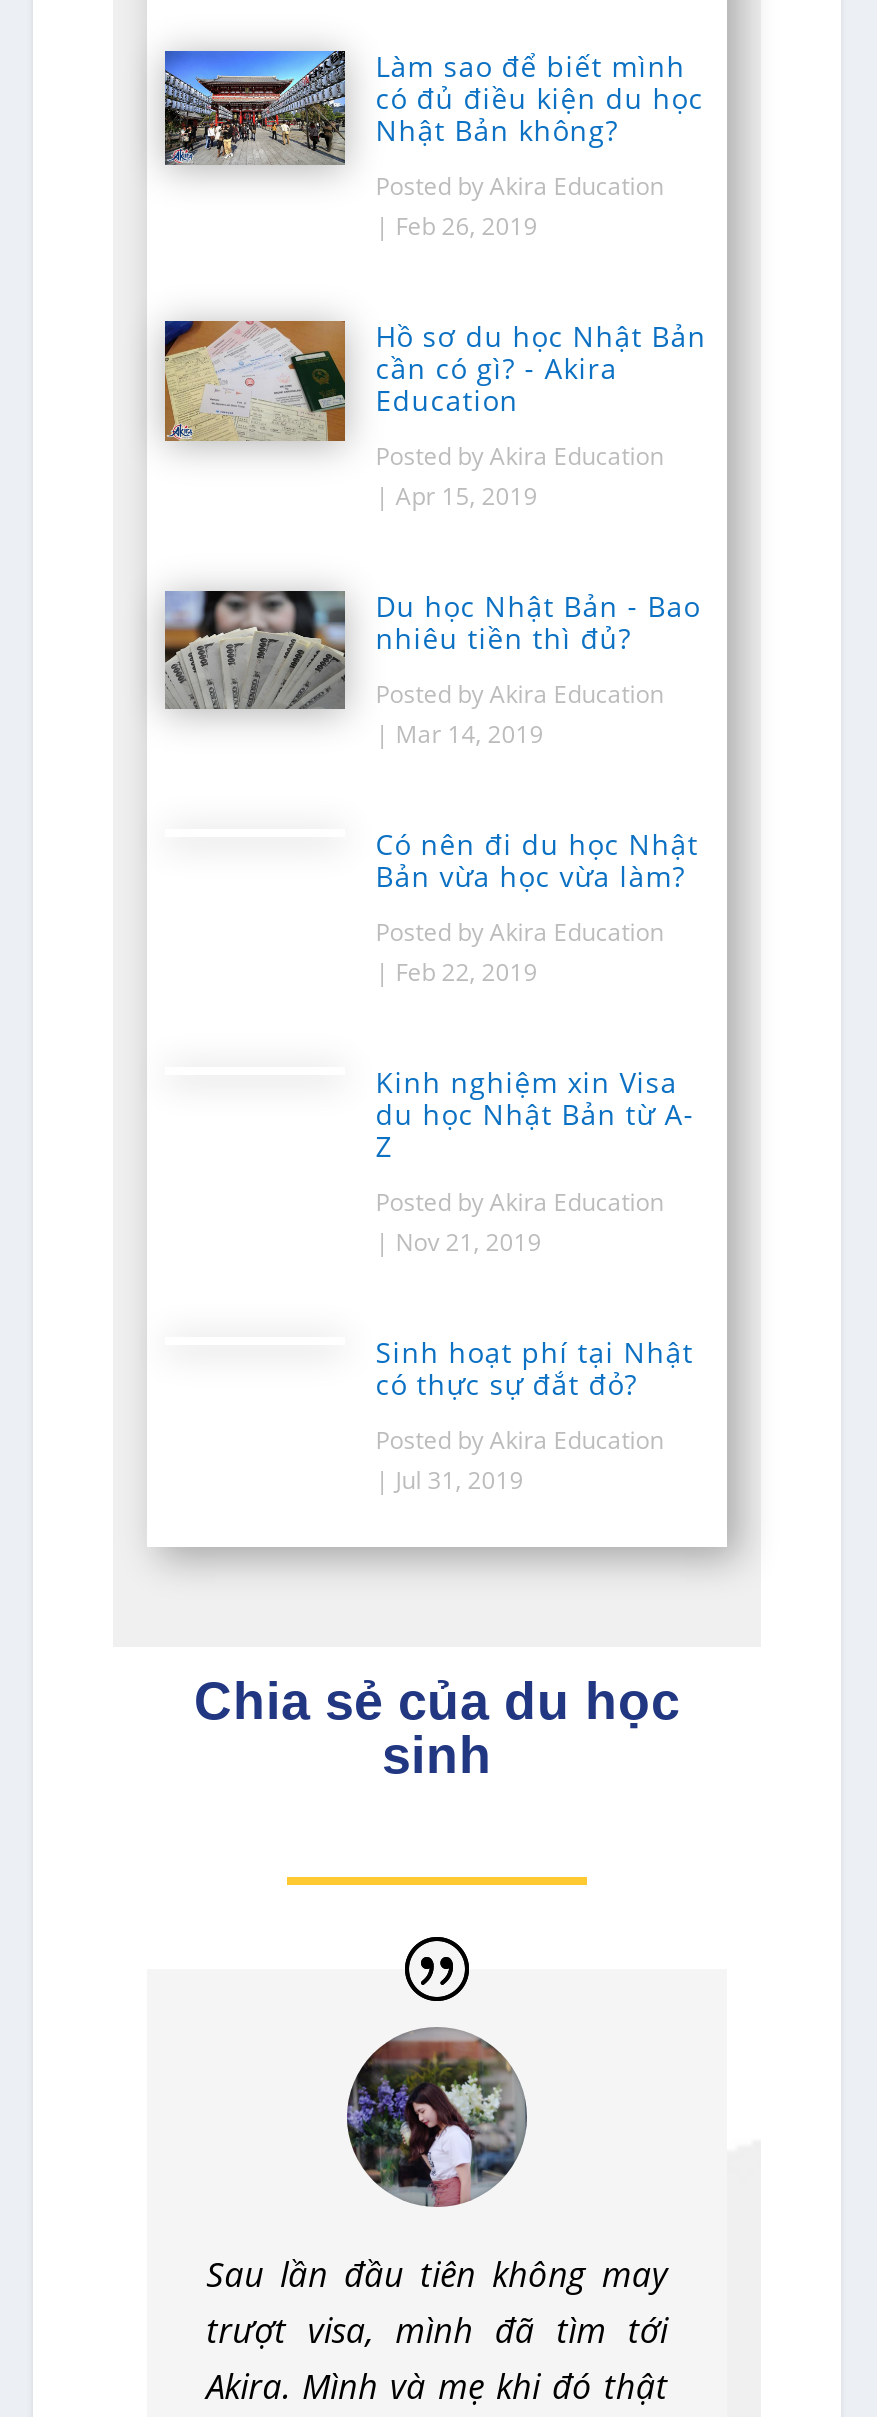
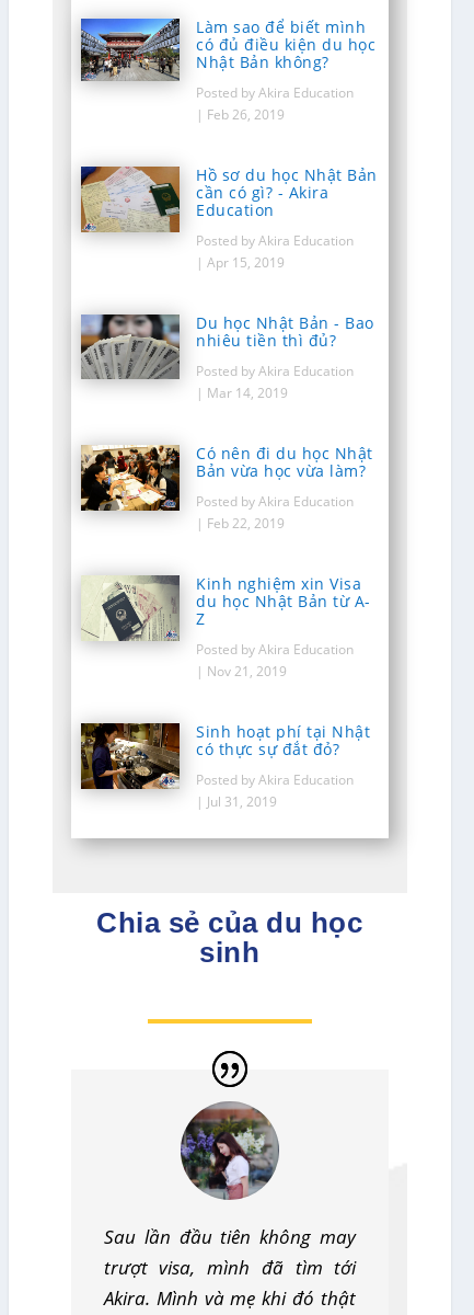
none -> [78,444,183,516] [image]
none -> [78,574,183,647] [image]
none -> [78,721,183,794] [image]

